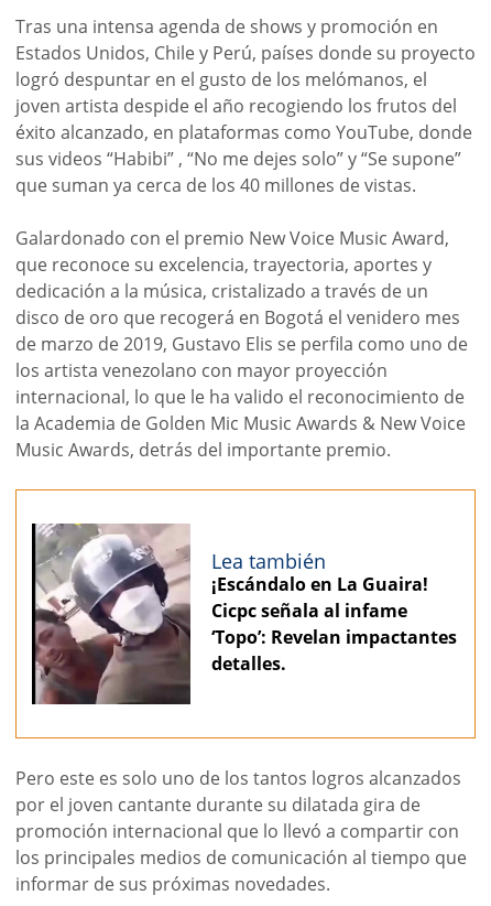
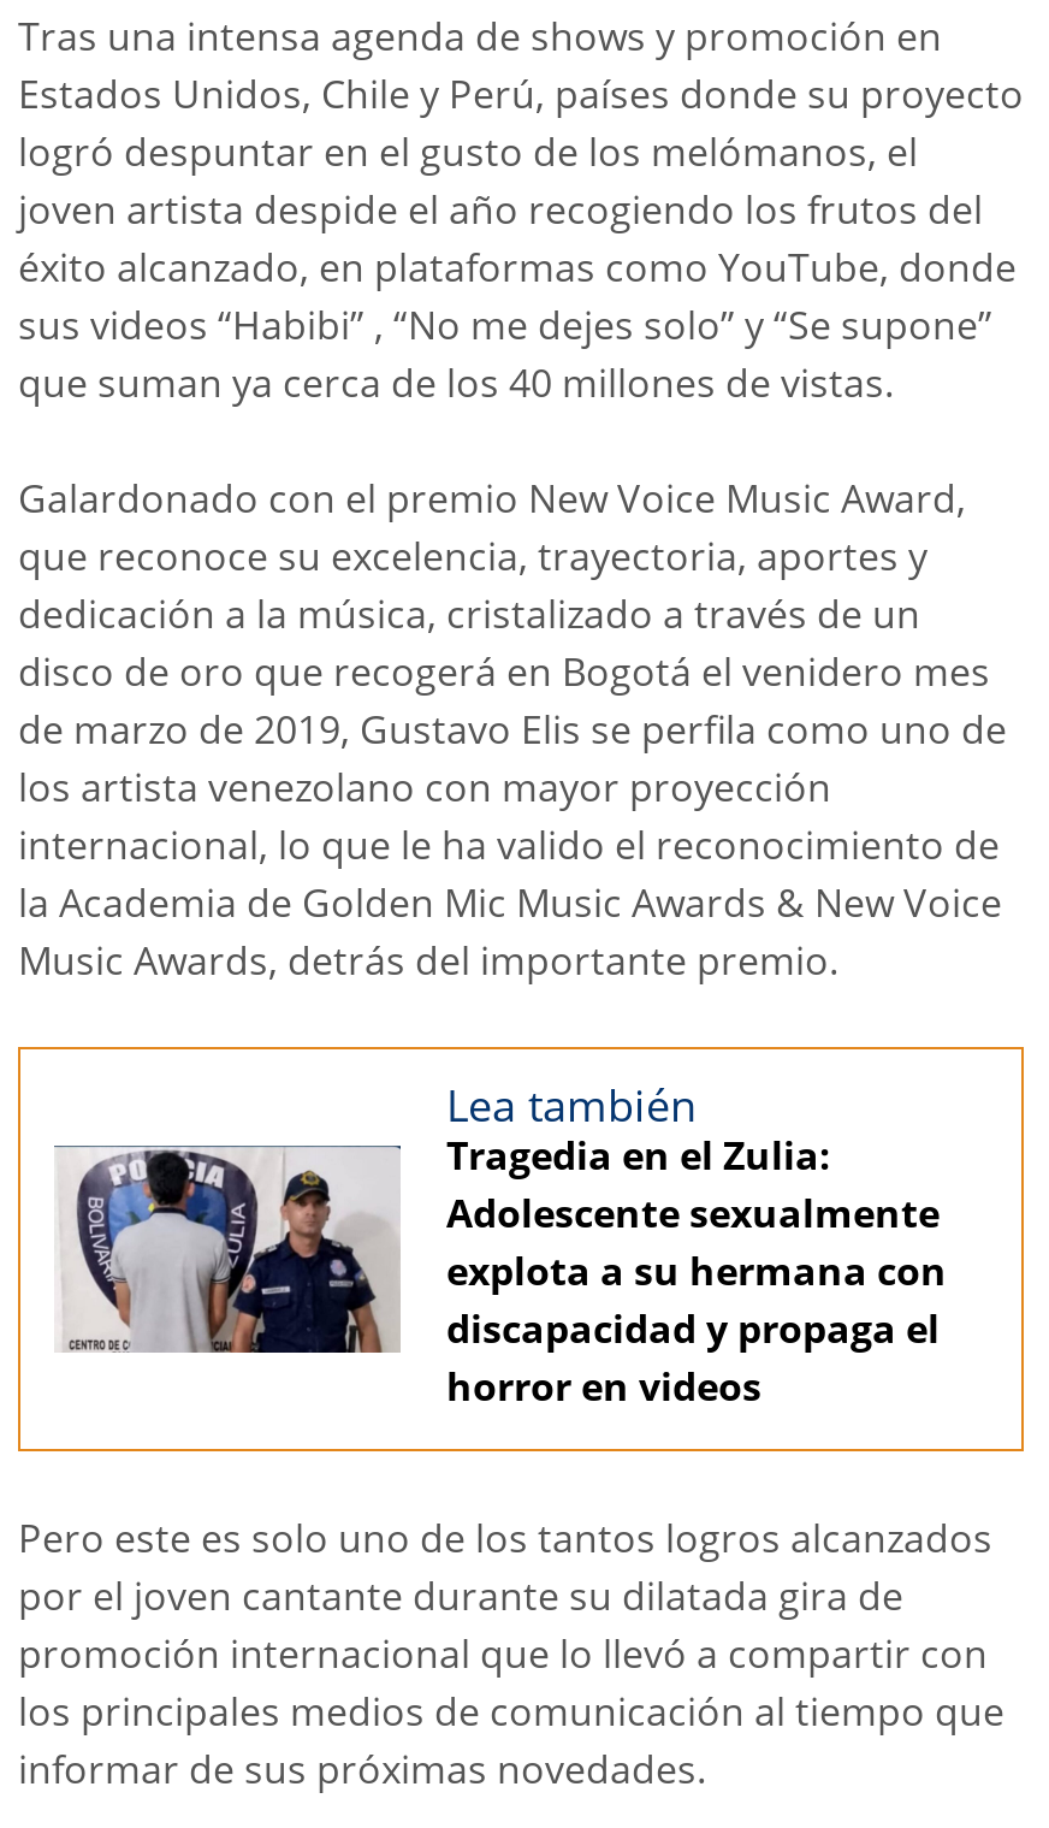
[31,522,457,705] [image] | ¡Escándalo en La Guaira! | Cicpc señala al infame | ‘Topo’: Revelan impactantes | detalles. -> [54,1107,947,1413] [image] | Tragedia en el Zulia: | Adolescente sexualmente | explota a su hermana con | discapacidad y propaga el | horror en videos

